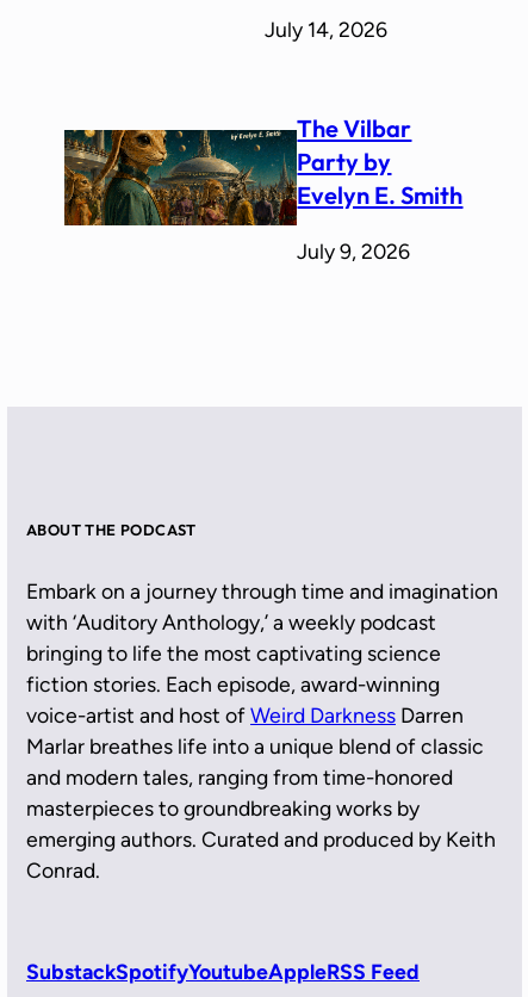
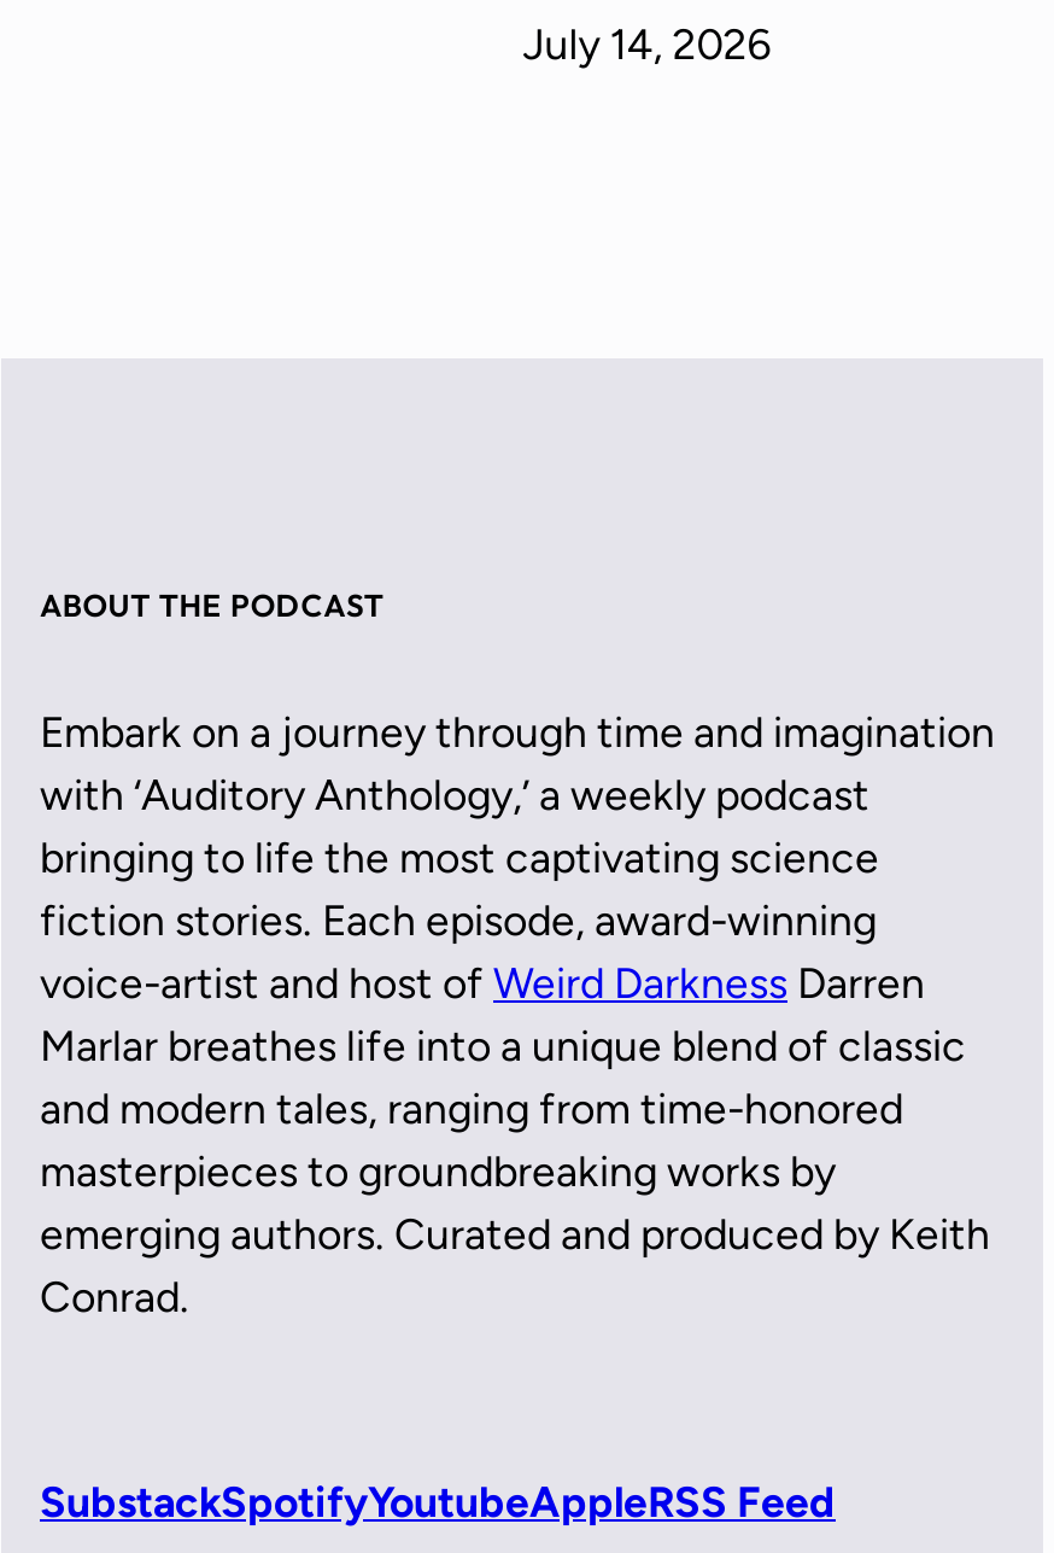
[63,113,463,263] [image] | The Vilbar | Party by | Evelyn E. Smith | July 9, 2026 -> none

